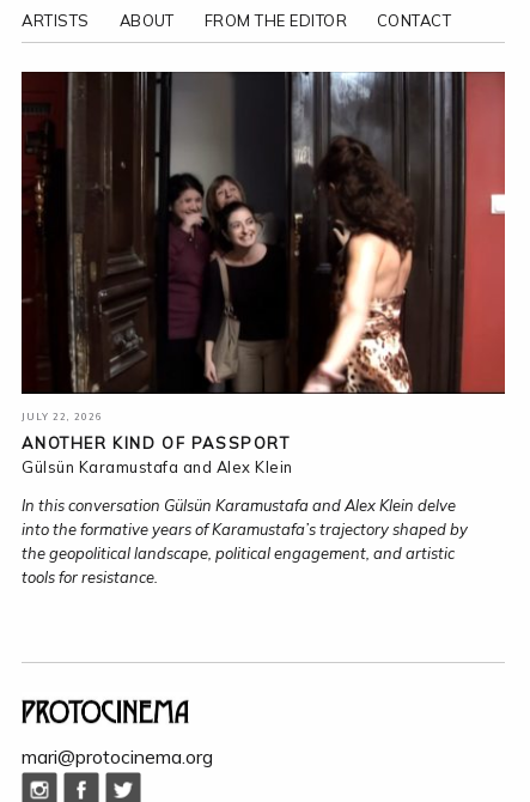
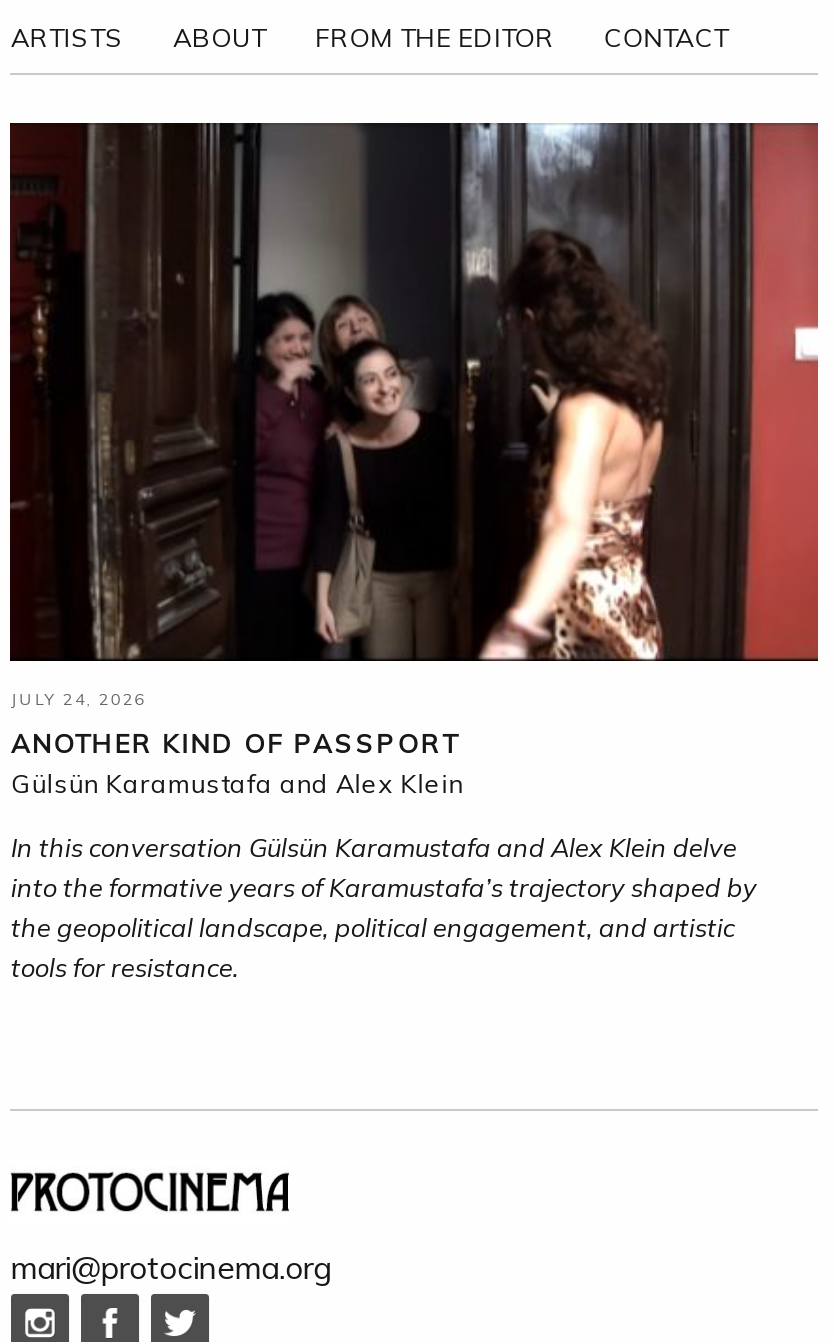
[22,410,103,422] JULY 22, 2026 -> [11,688,147,708] JULY 24, 2026

